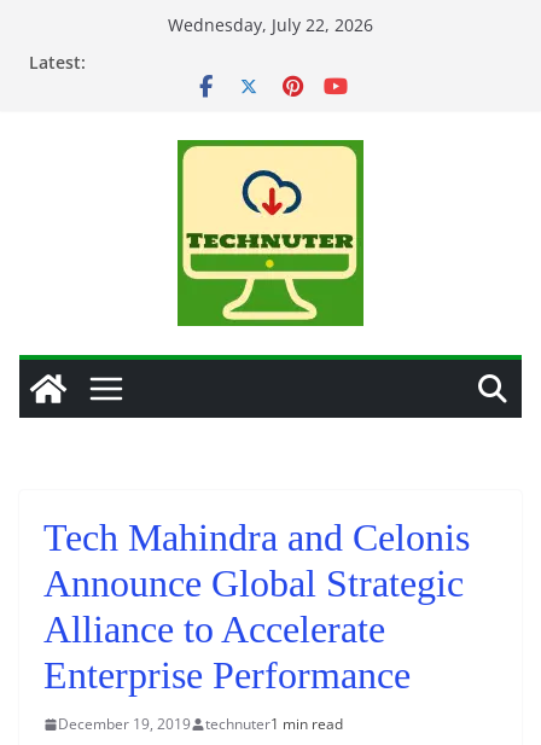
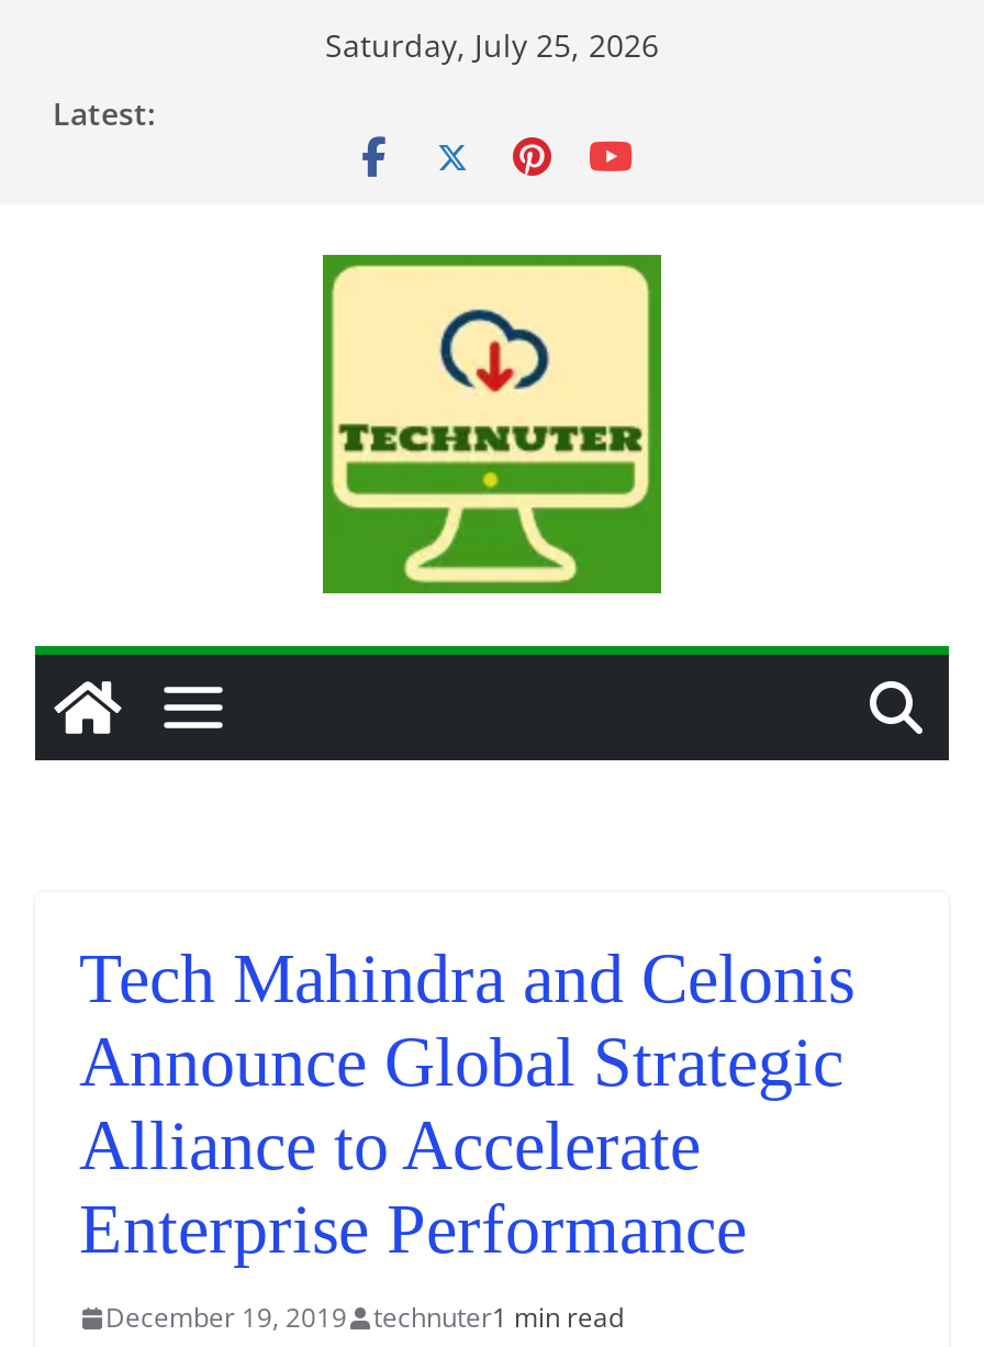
[168,13,373,36] Wednesday, July 22, 2026 -> [325,24,659,66] Saturday, July 25, 2026

